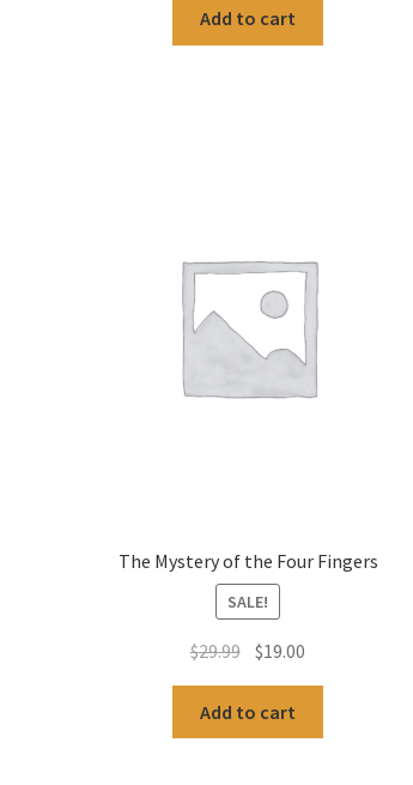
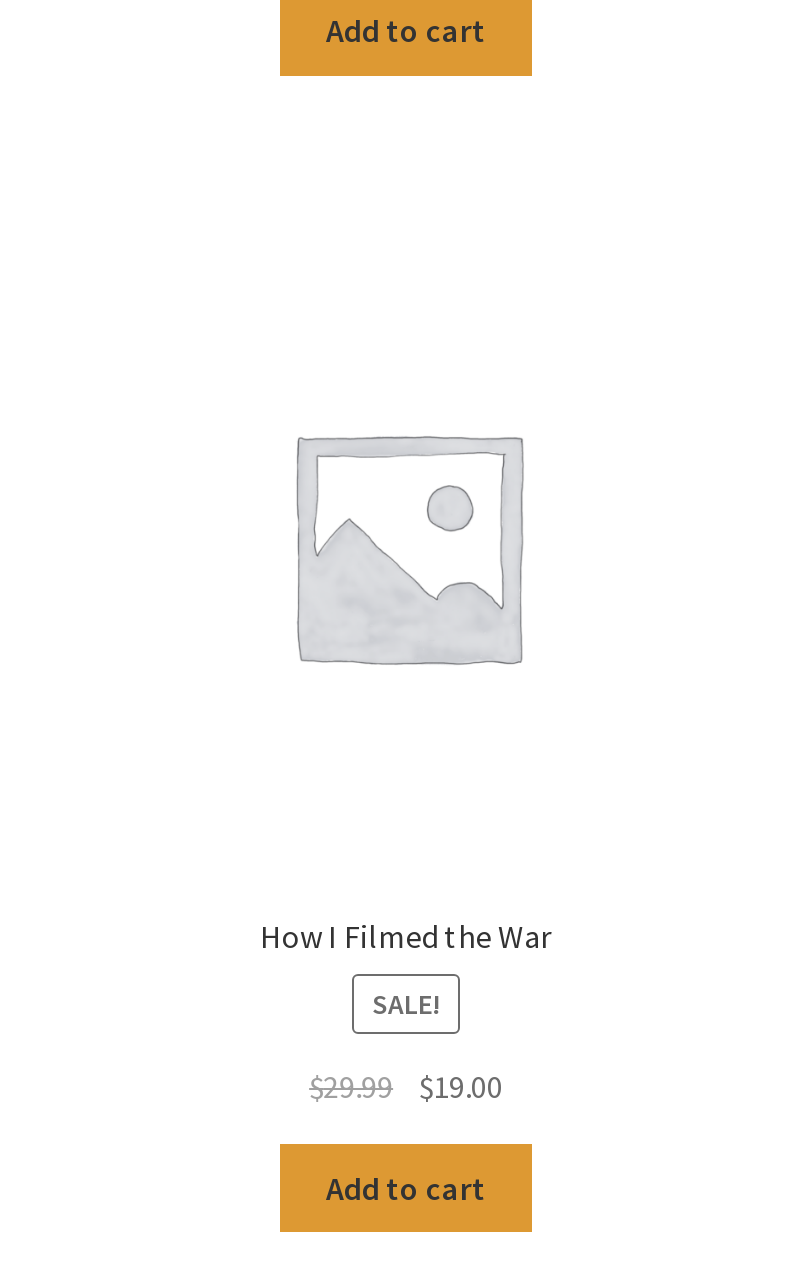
[118,549,378,573] The Mystery of the Four Fingers -> [260,917,552,957] How I Filmed the War

